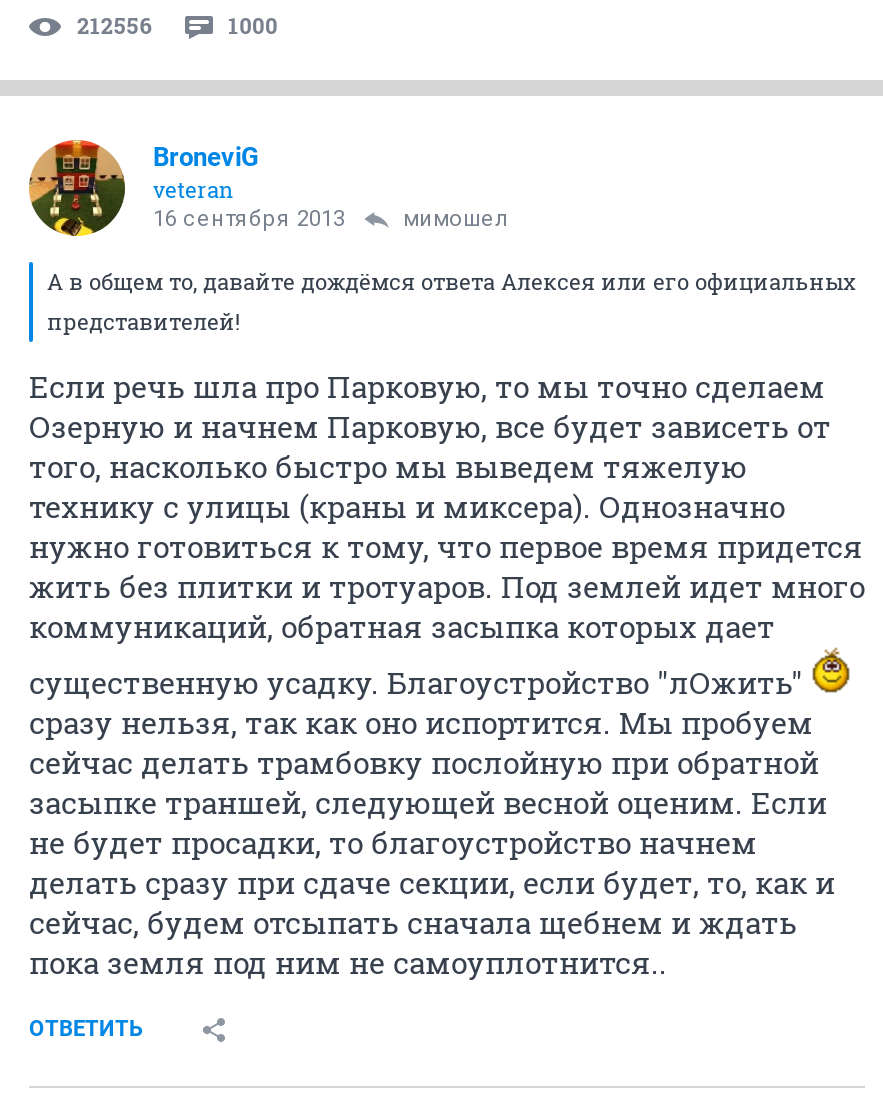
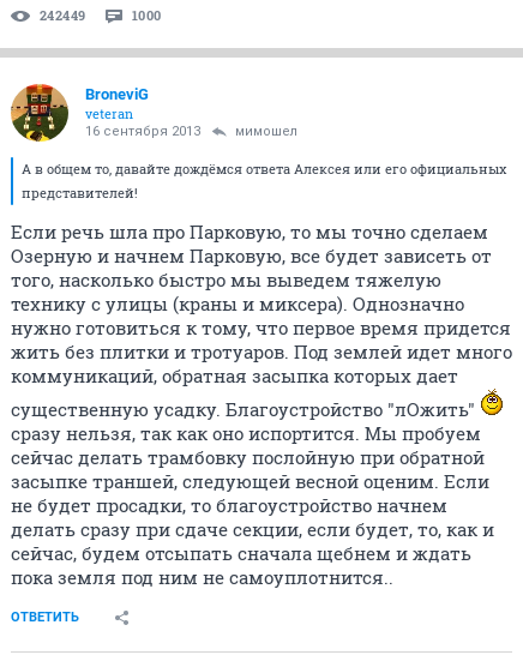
[77,10,152,40] 212556 -> [40,6,86,24] 242449

